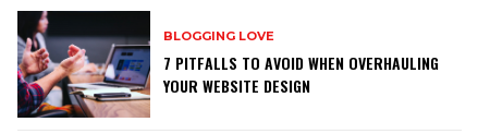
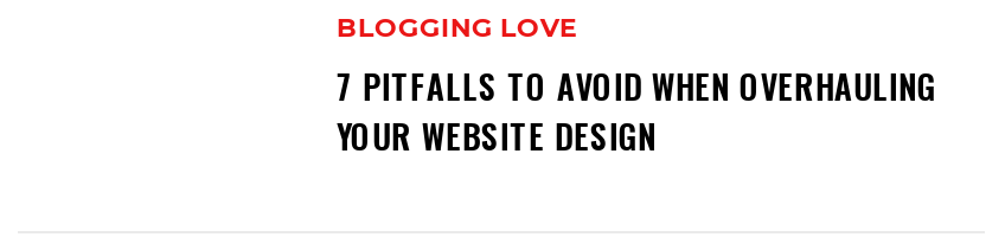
[16,10,151,119] [image] -> none

